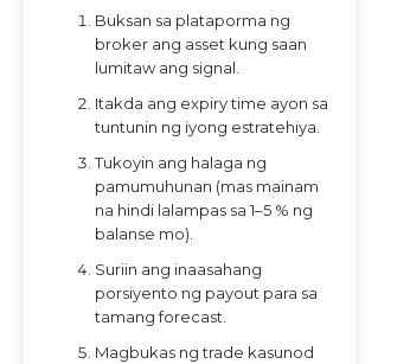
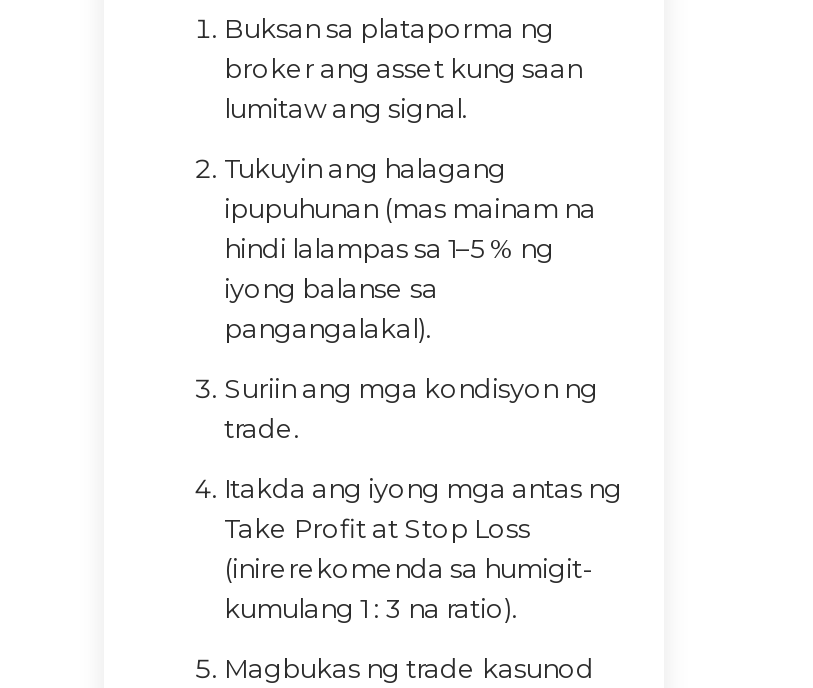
[95,93,328,136] Itakda ang expiry time ayon sa | tuntunin ng iyong estratehiya. -> [224,151,596,343] Tukuyin ang halagang | ipupuhunan (mas mainam na | hindi lalampas sa 1–5 % ng | iyong balanse sa | pangangalakal).
[95,153,319,243] Tukoyin ang halaga ng | pamumuhunan (mas mainam | na hindi lalampas sa 1–5 % ng | balanse mo). -> [224,371,598,443] Suriin ang mga kondisyon ng | trade.
[95,259,318,326] Suriin ang inaasahang | porsiyento ng payout para sa | tamang forecast. -> [224,471,622,623] Itakda ang iyong mga antas ng | Take Profit at Stop Loss | (inirerekomenda sa humigit- | kumulang 1 : 3 na ratio).

